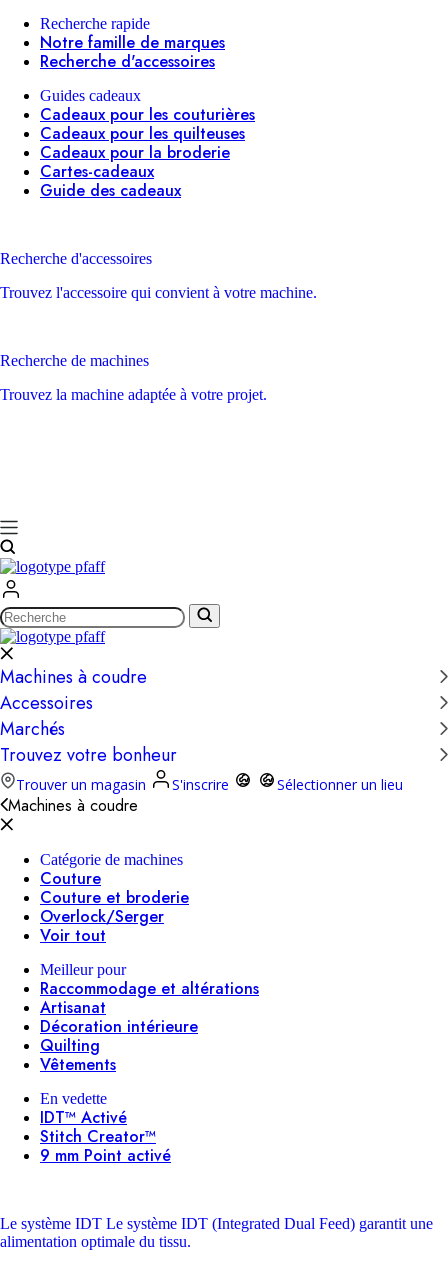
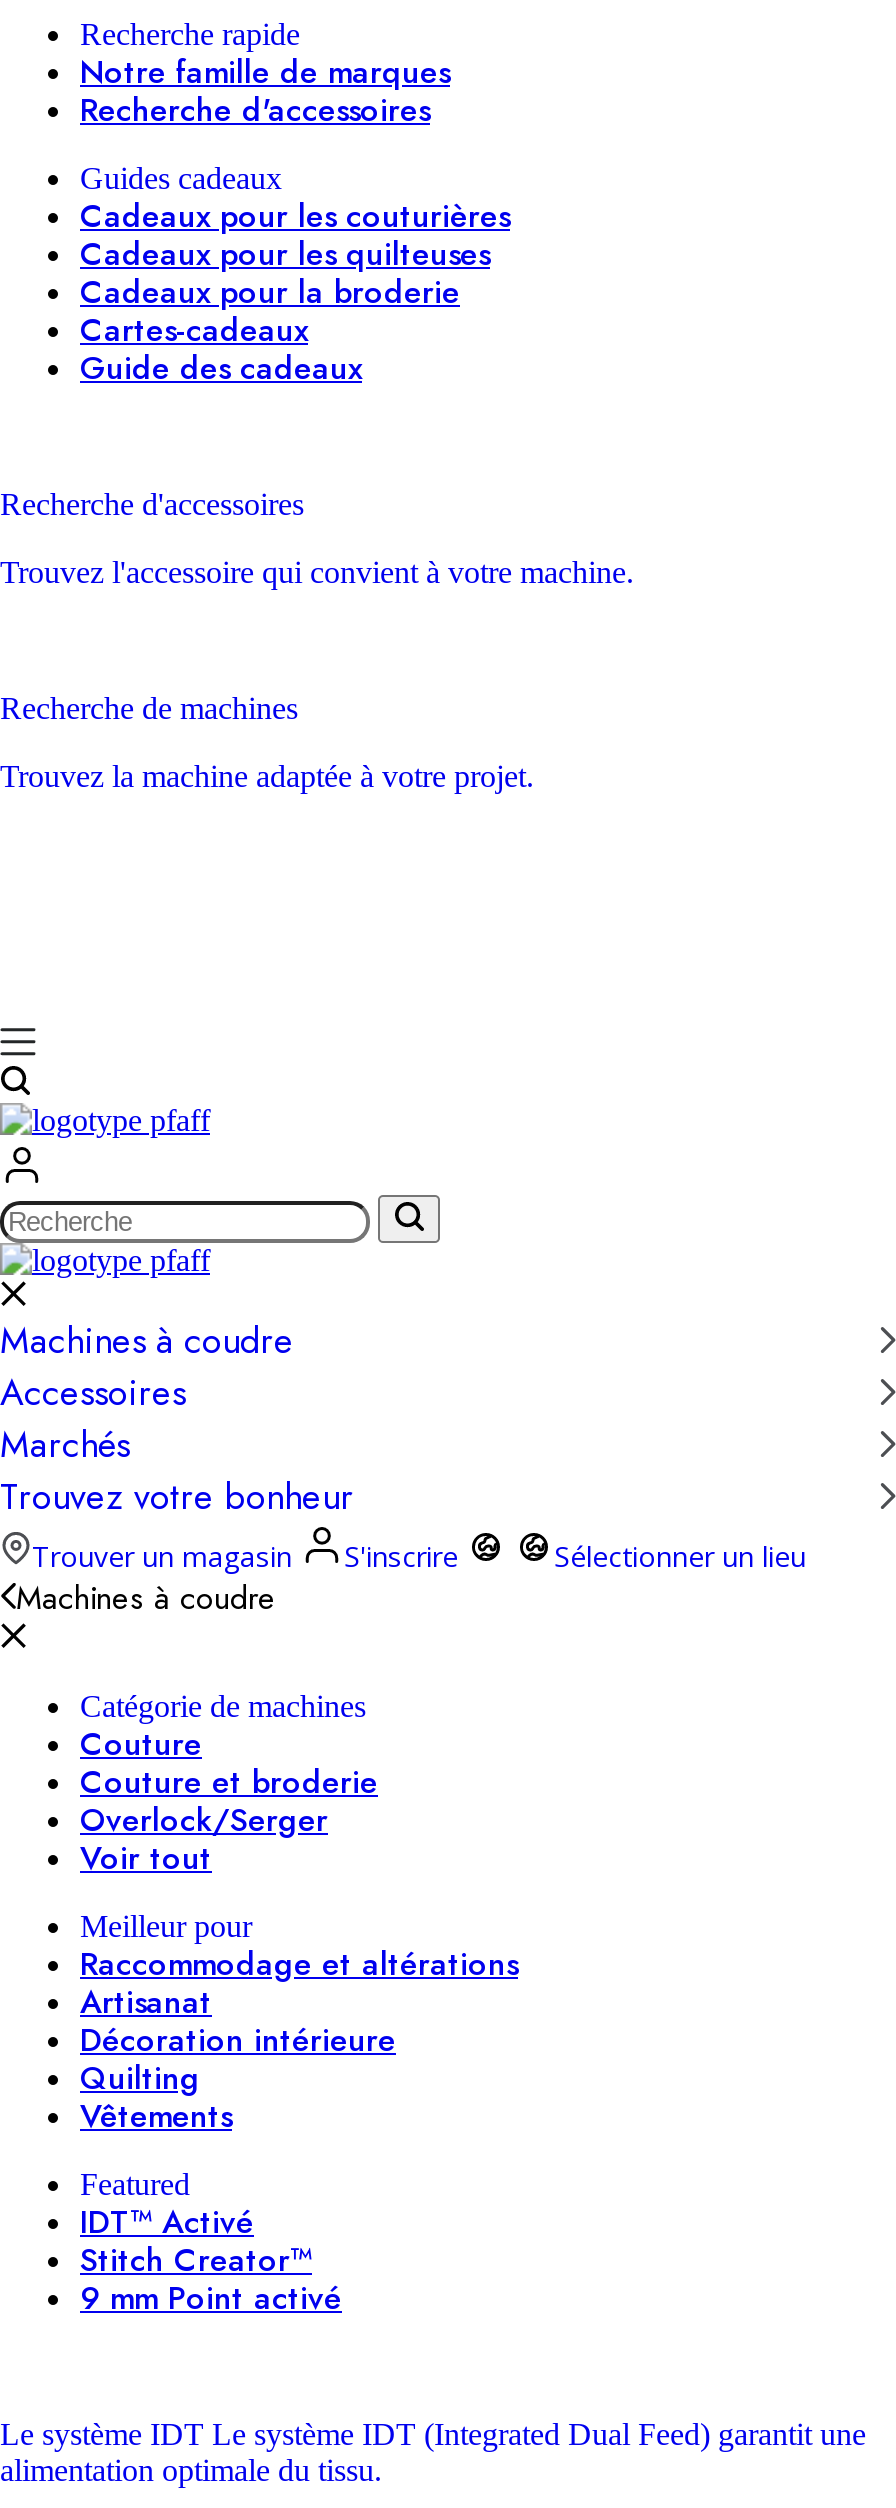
[40,1090,107,1107] En vedette -> [80,2167,190,2201] Featured

